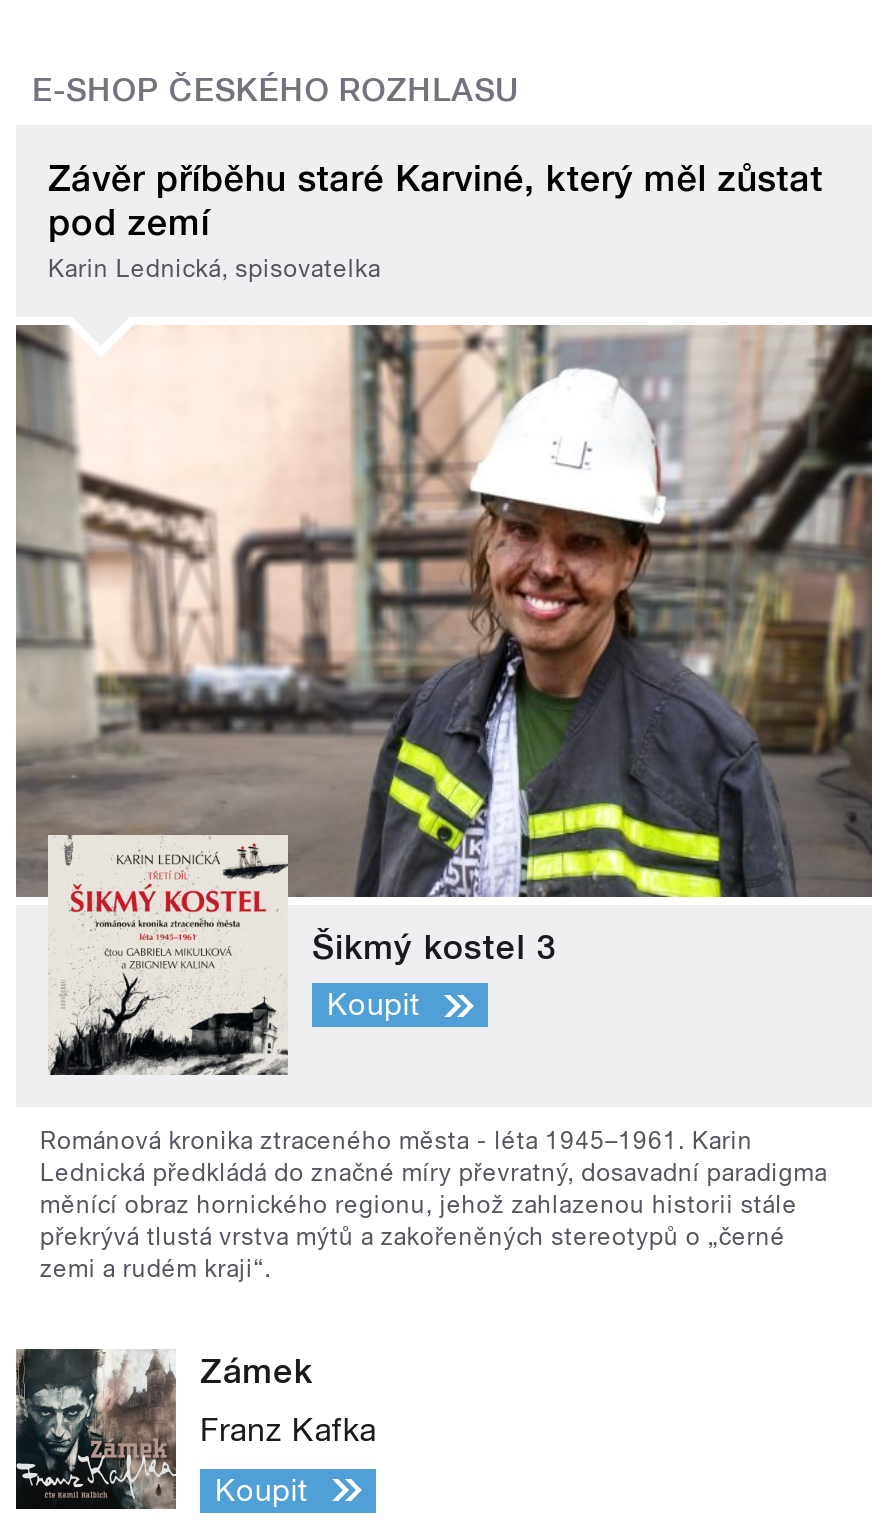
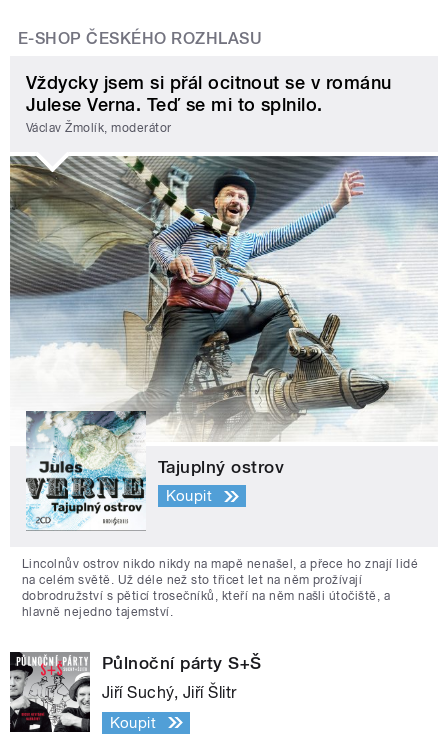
[48,156,823,283] Závěr příběhu staré Karviné, který měl zůstat | pod zemí | Karin Lednická, spisovatelka -> [26,72,392,135] Vždycky jsem si přál ocitnout se v románu | Julese Verna. Teď se mi to splnilo. | Václav Žmolík, moderátor
[14,323,874,1077] [image] | Šikmý kostel 3 -> [10,155,439,531] [image] | Tajuplný ostrov
[40,1127,827,1283] Románová kronika ztraceného města - léta 1945–1961. Karin | Lednická předkládá do značné míry převratný, dosavadní paradigma | měnící obraz hornického regionu, jehož zahlazenou historii stále | překrývá tlustá vrstva mýtů a zakořeněných stereotypů o „černé | zemi a rudém kraji“. -> [22,557,418,619] Lincolnův ostrov nikdo nikdy na mapě nenašel, a přece ho znají lidé | na celém světě. Už déle než sto třicet let na něm prožívají | dobrodružství s pěticí trosečníků, kteří na něm našli útočiště, a | hlavně nejedno tajemství.
[16,1349,313,1511] [image] | Zámek -> [9,652,262,733] [image] | Půlnoční párty S+Š
[200,1411,377,1449] Franz Kafka -> [102,683,237,702] Jiří Suchý, Jiří Šlitr

